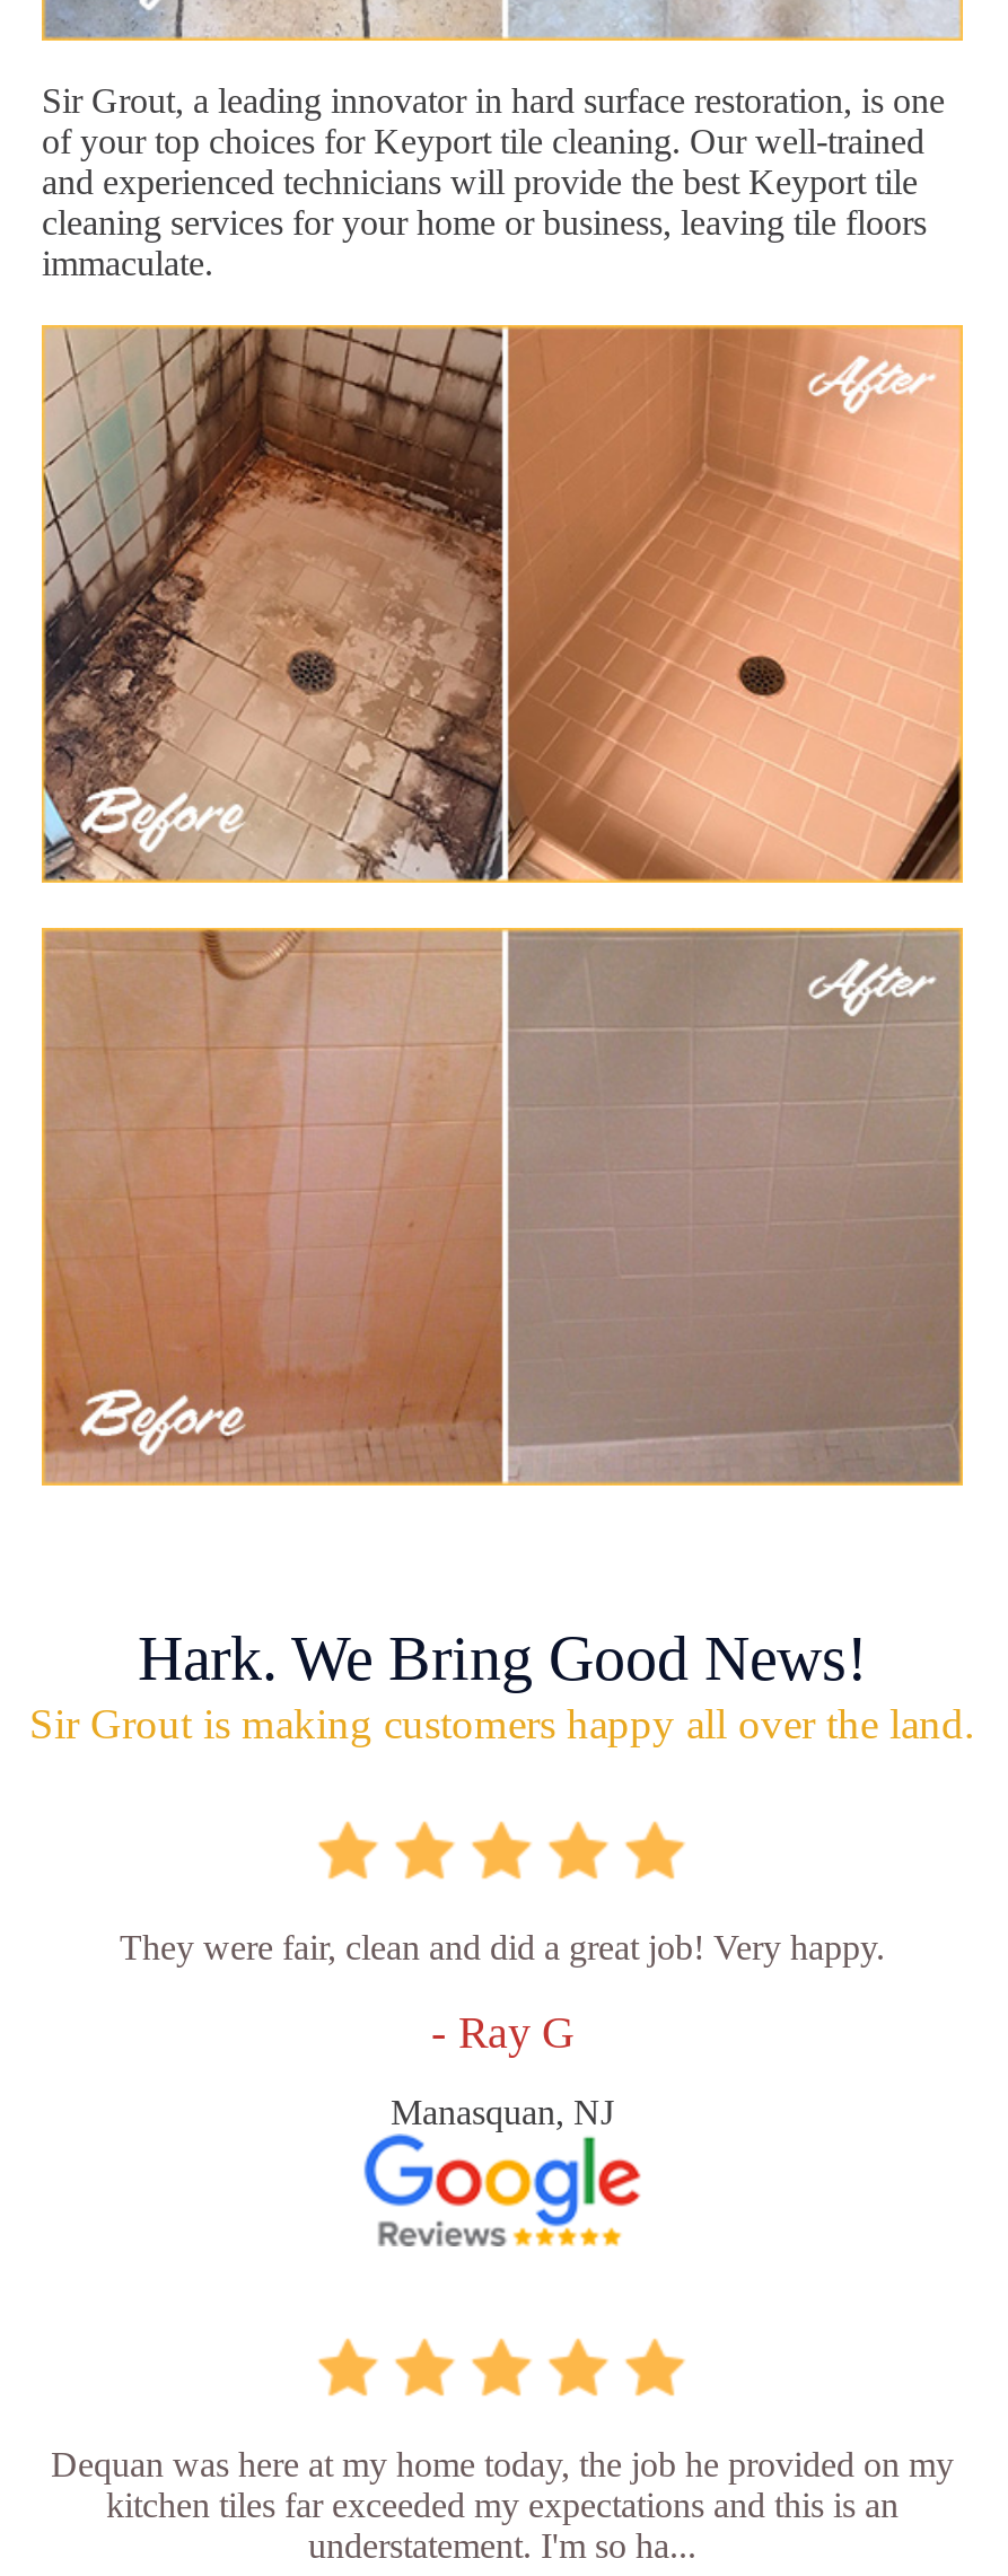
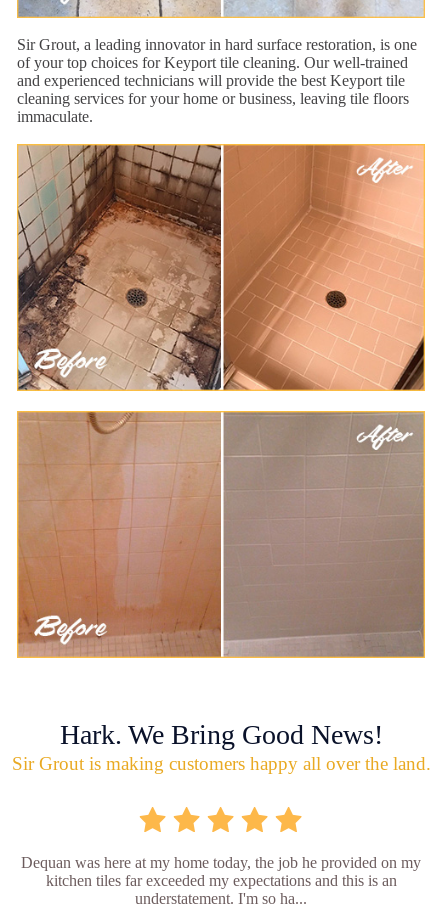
[120,1929,885,2132] They were fair, clean and did a great job! Very happy. | - Ray G | Manasquan, NJ -> none
[362,2149,642,2249] [image] -> none

